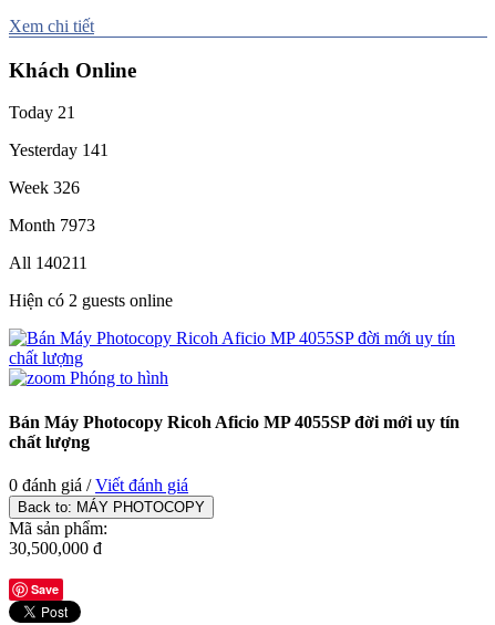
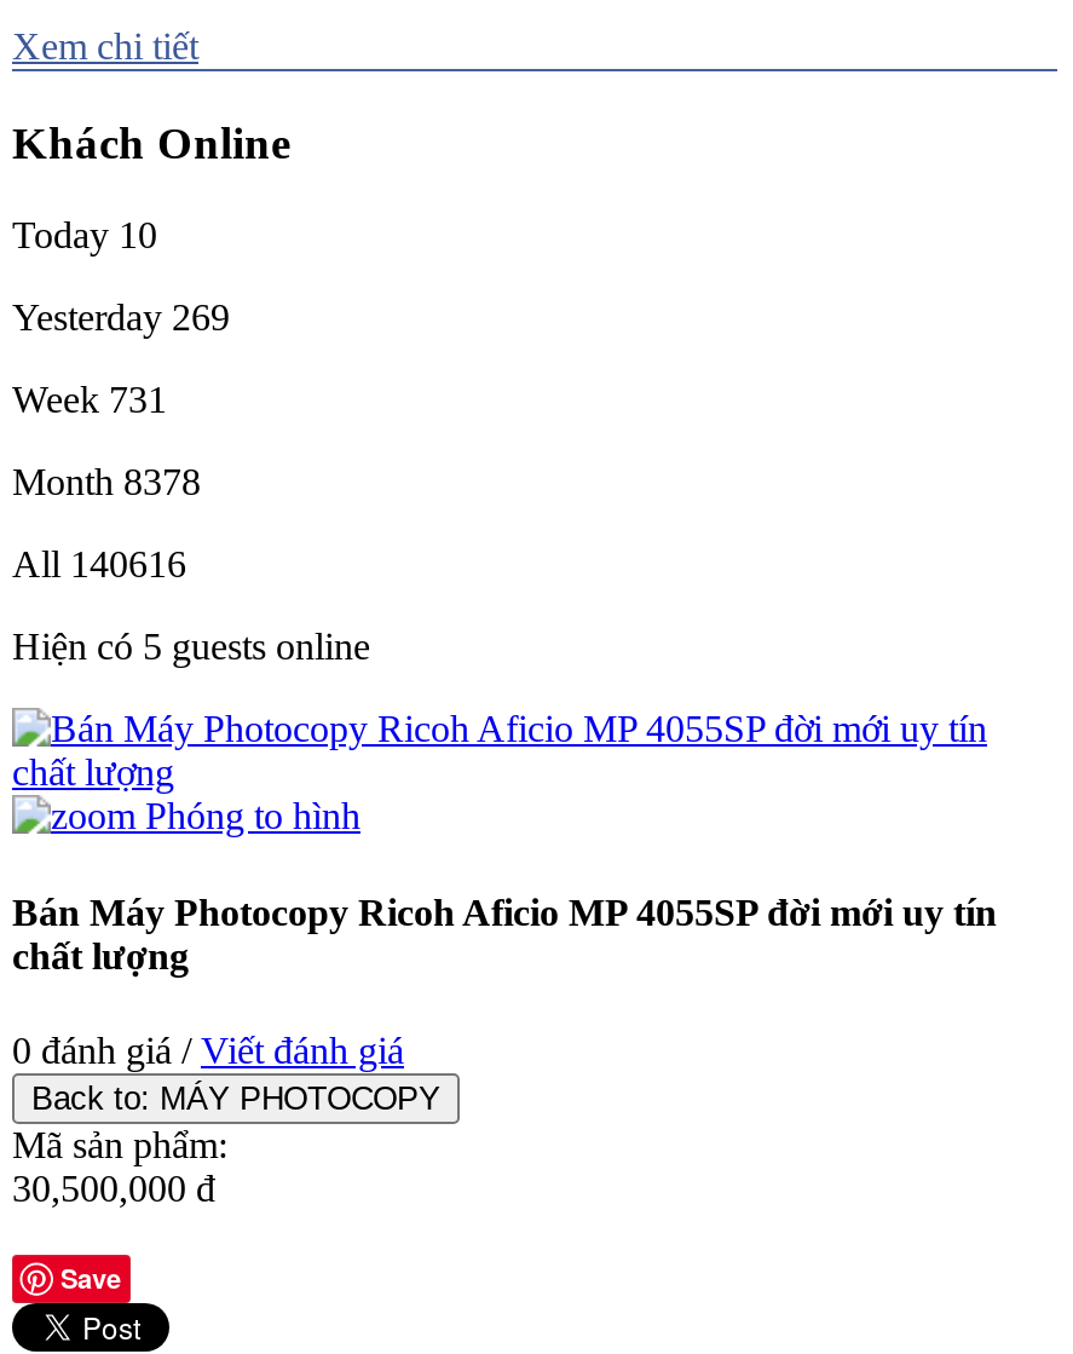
[9,103,75,122] Today 21 -> [12,215,157,256] Today 10
[9,141,109,160] Yesterday 141 -> [12,297,230,338] Yesterday 269
[9,178,80,197] Week 326 -> [12,379,167,420] Week 731
[9,216,95,235] Month 7973 -> [12,461,201,503] Month 8378
[9,254,87,272] All 140211 -> [12,544,186,585] All 140616
[9,291,173,310] Hiện có 2 guests online -> [12,626,370,667] Hiện có 5 guests online

